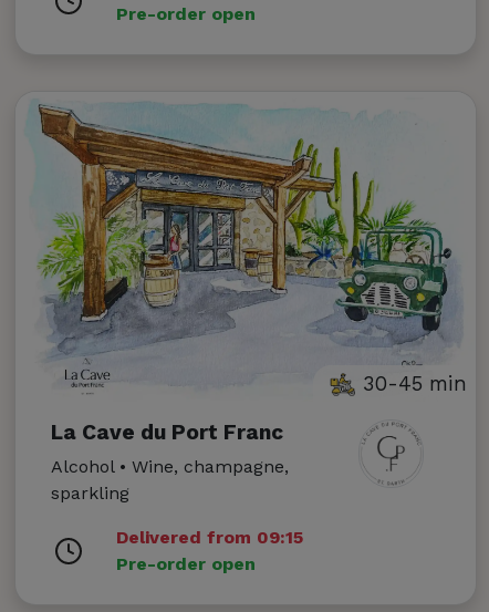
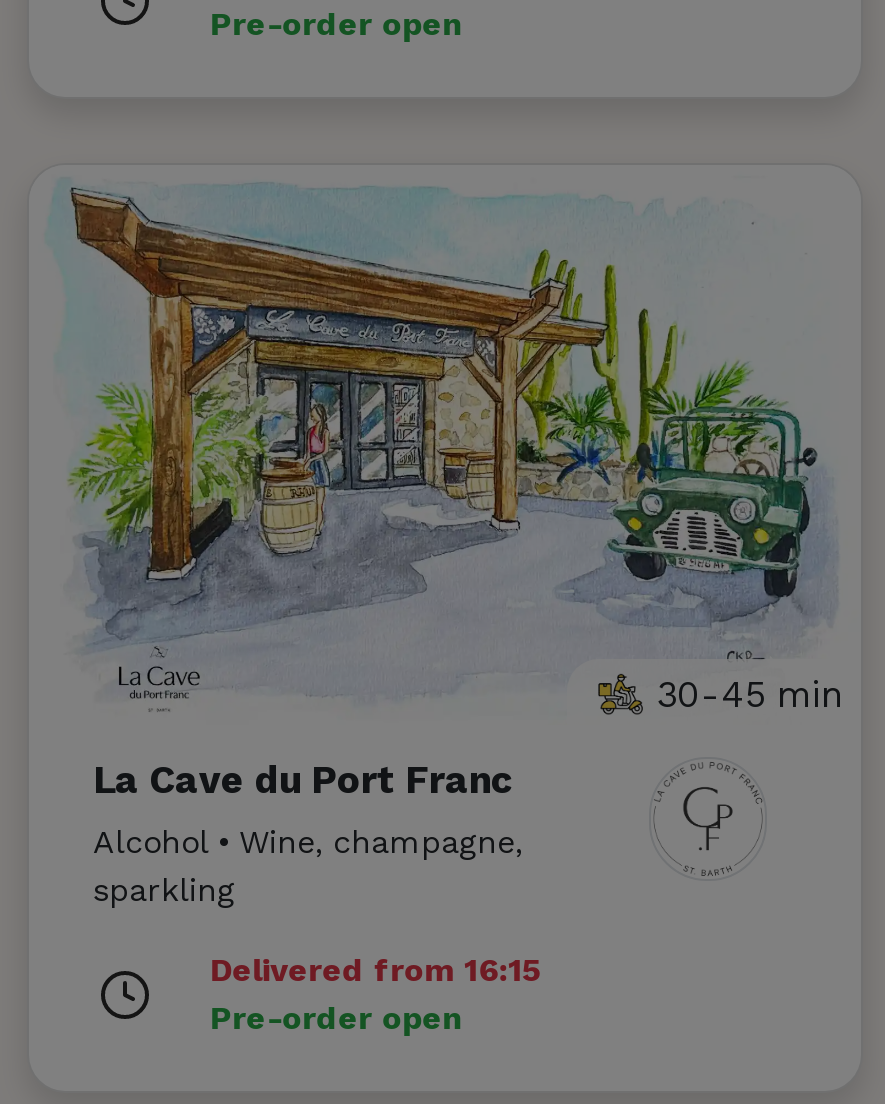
[116,526,303,547] Delivered from 09:15 -> [210,951,540,989] Delivered from 16:15

